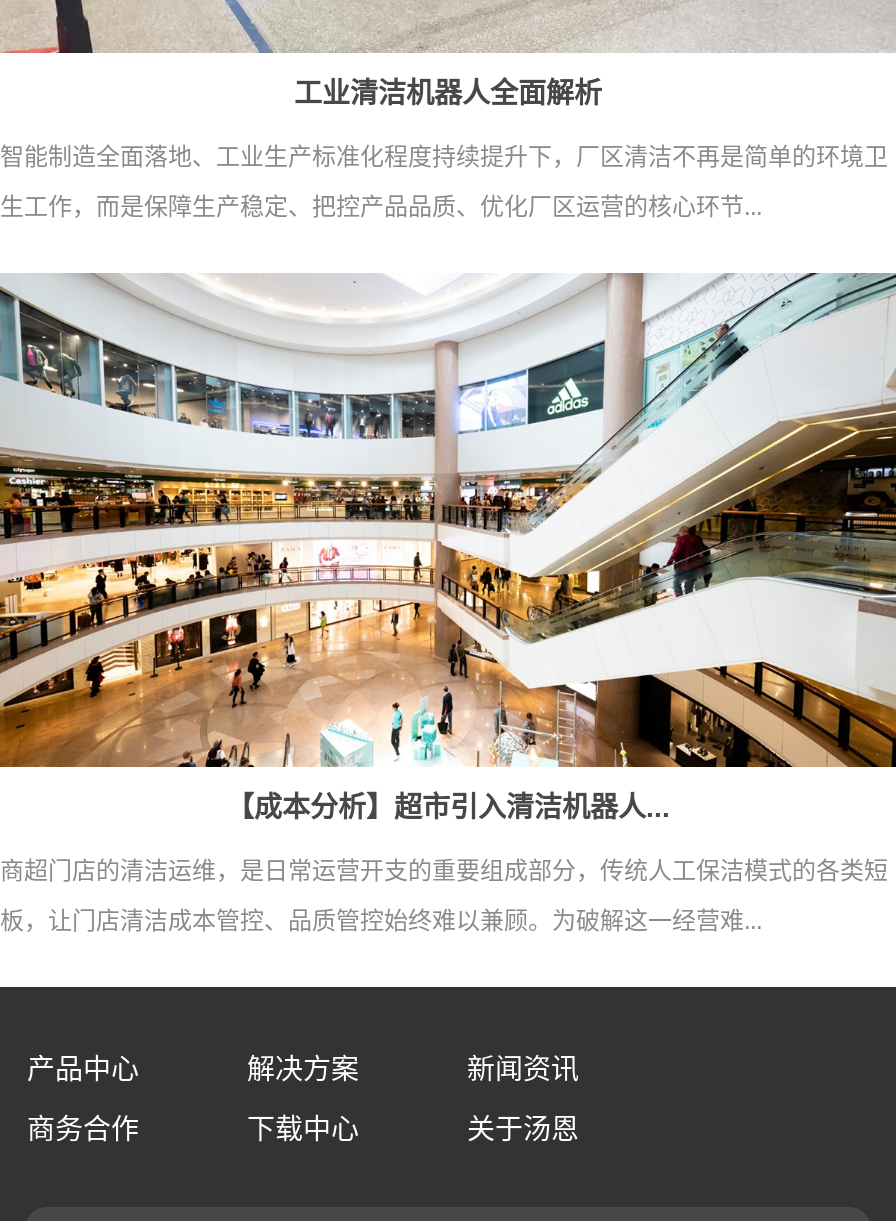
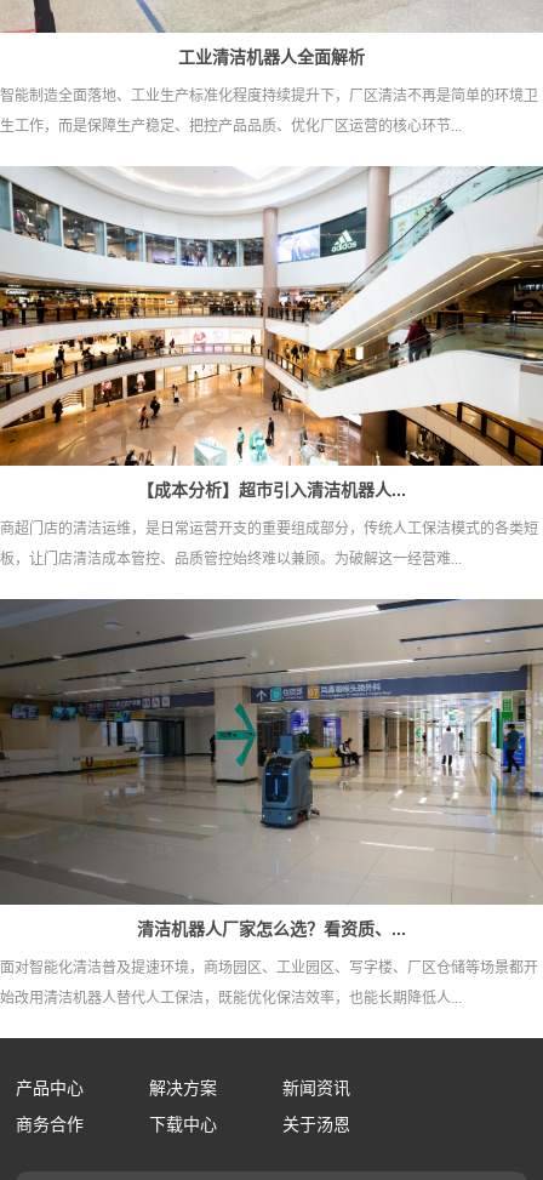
none -> [0,598,539,1007] [image] | 清洁机器人厂家怎么选？看资质、... | 面对智能化清洁普及提速环境，商场园区、工业园区、写字楼、厂区仓储等场景都开 | 始改用清洁机器人替代人工保洁，既能优化保洁效率，也能长期降低人...

